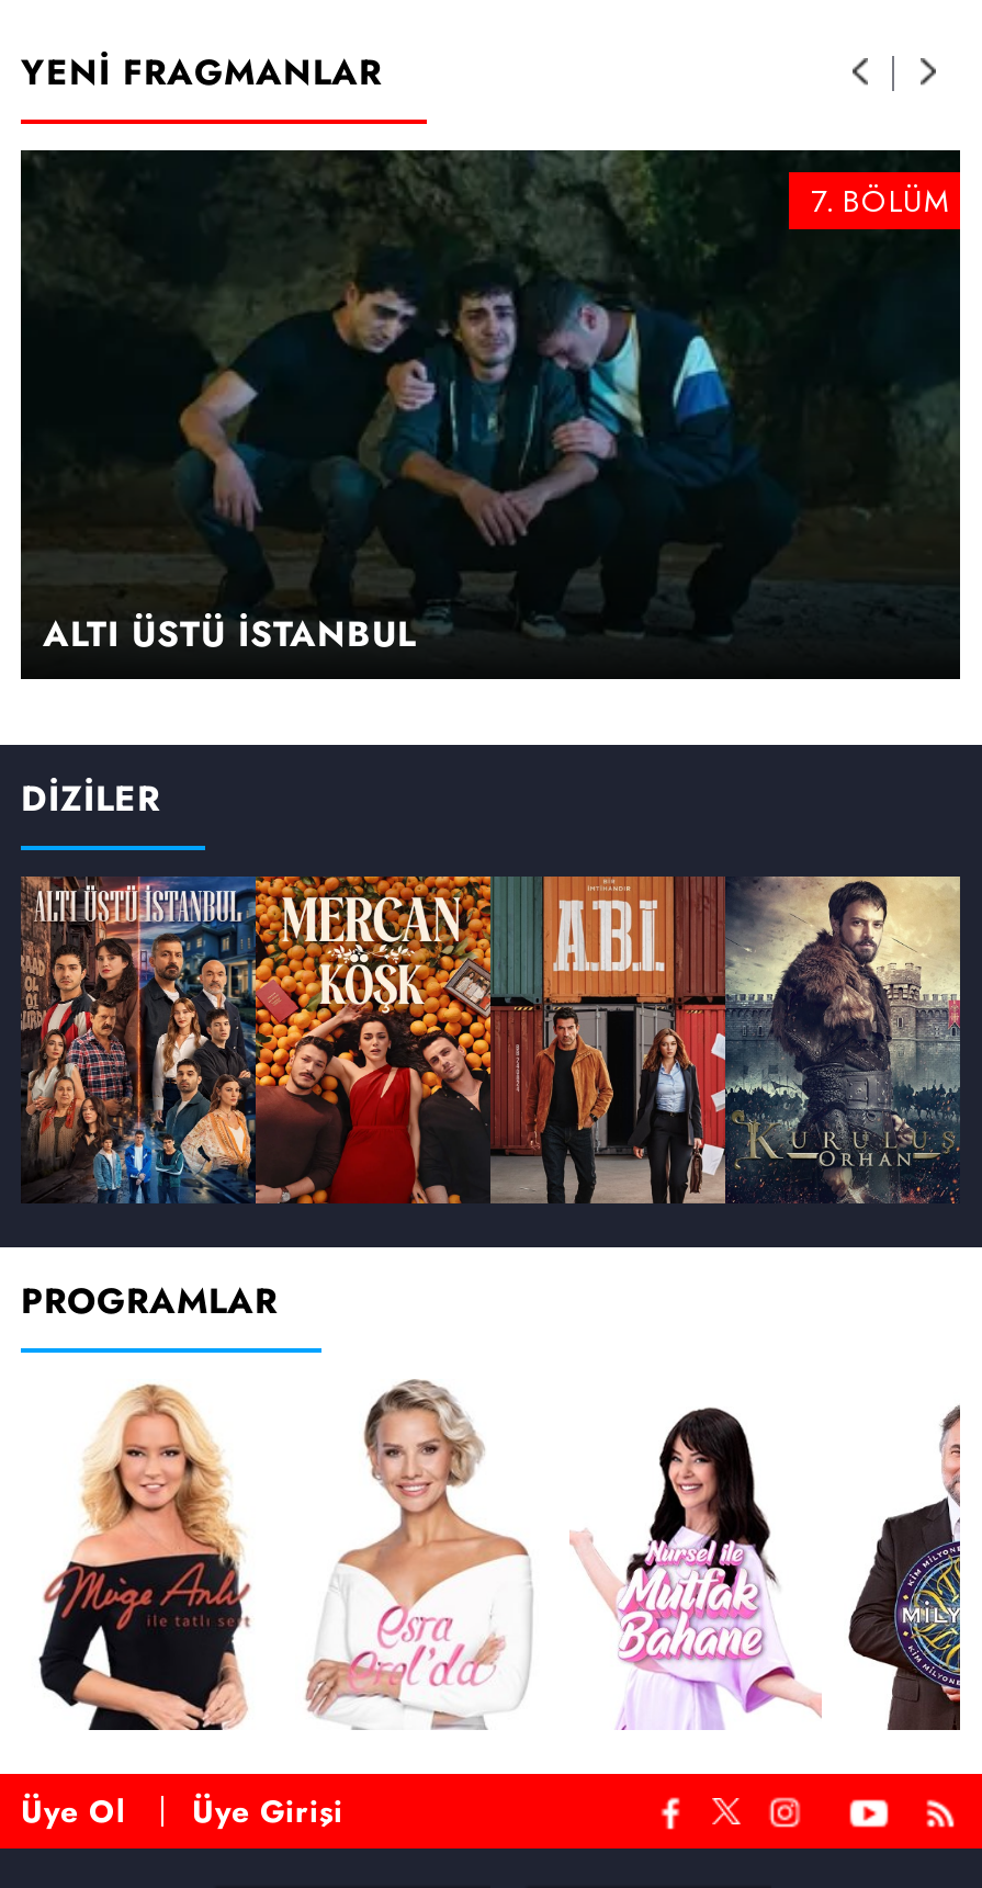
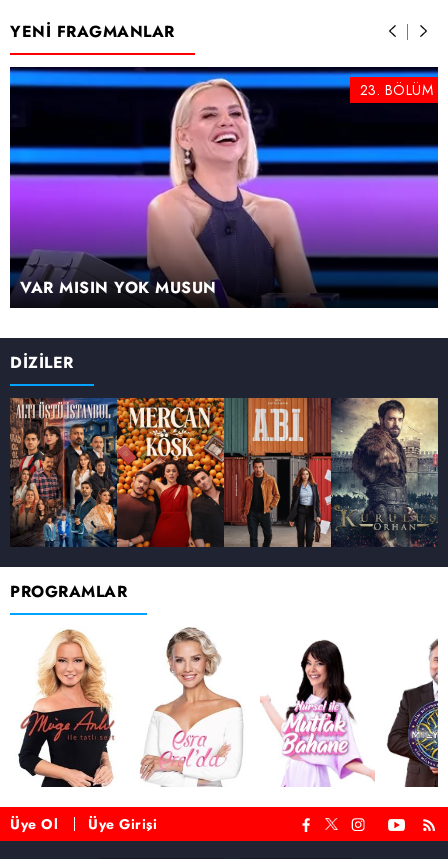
[19,150,962,659] [image] | ALTI ÜSTÜ İSTANBUL -> [9,67,439,299] [image] | VAR MISIN YOK MUSUN
[811,178,949,222] 7. BÖLÜM -> [359,80,433,100] 23. BÖLÜM

